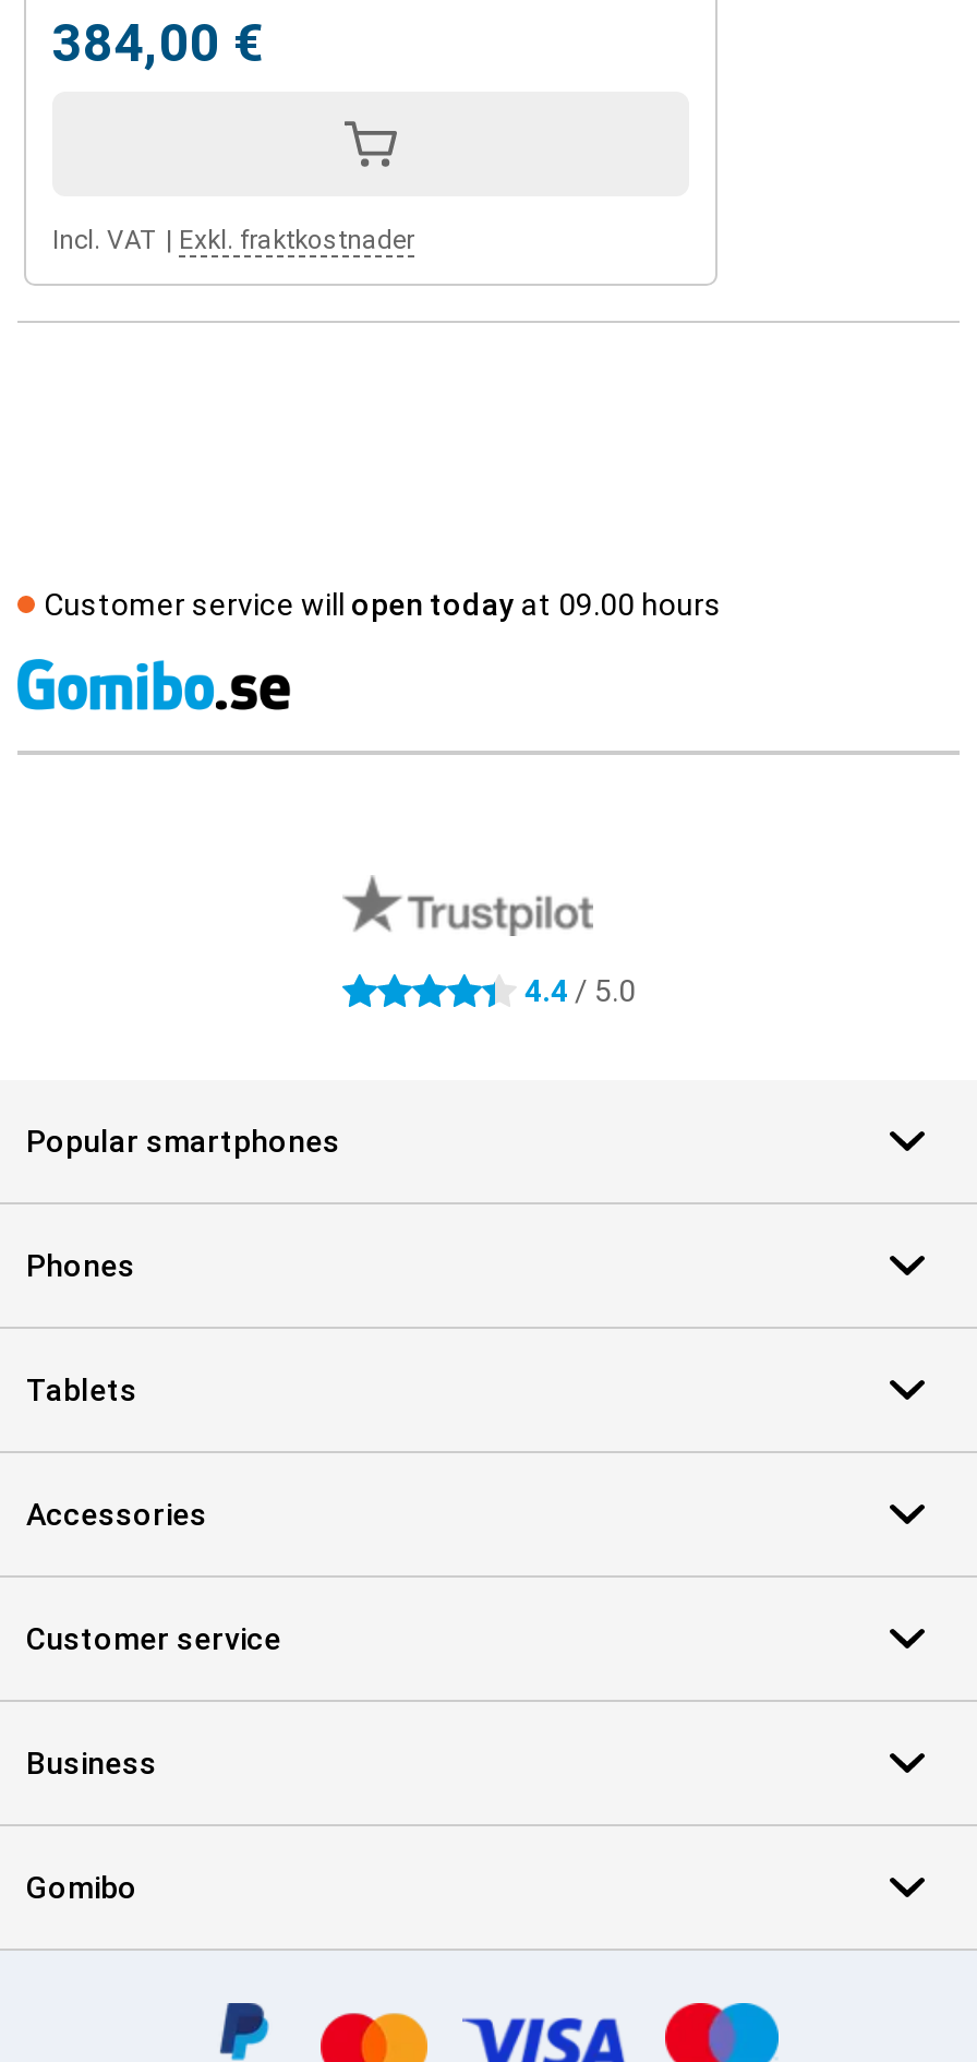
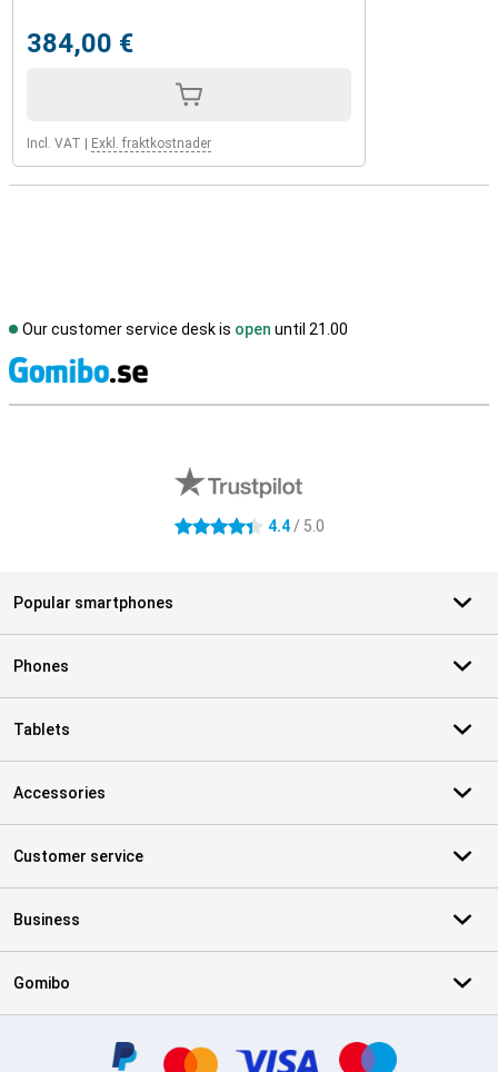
[44,587,722,622] Customer service will open today at 09.00 hours -> [22,320,348,338] Our customer service desk is open until 21.00

